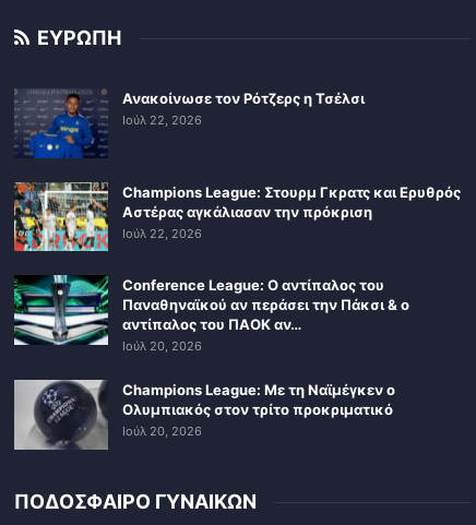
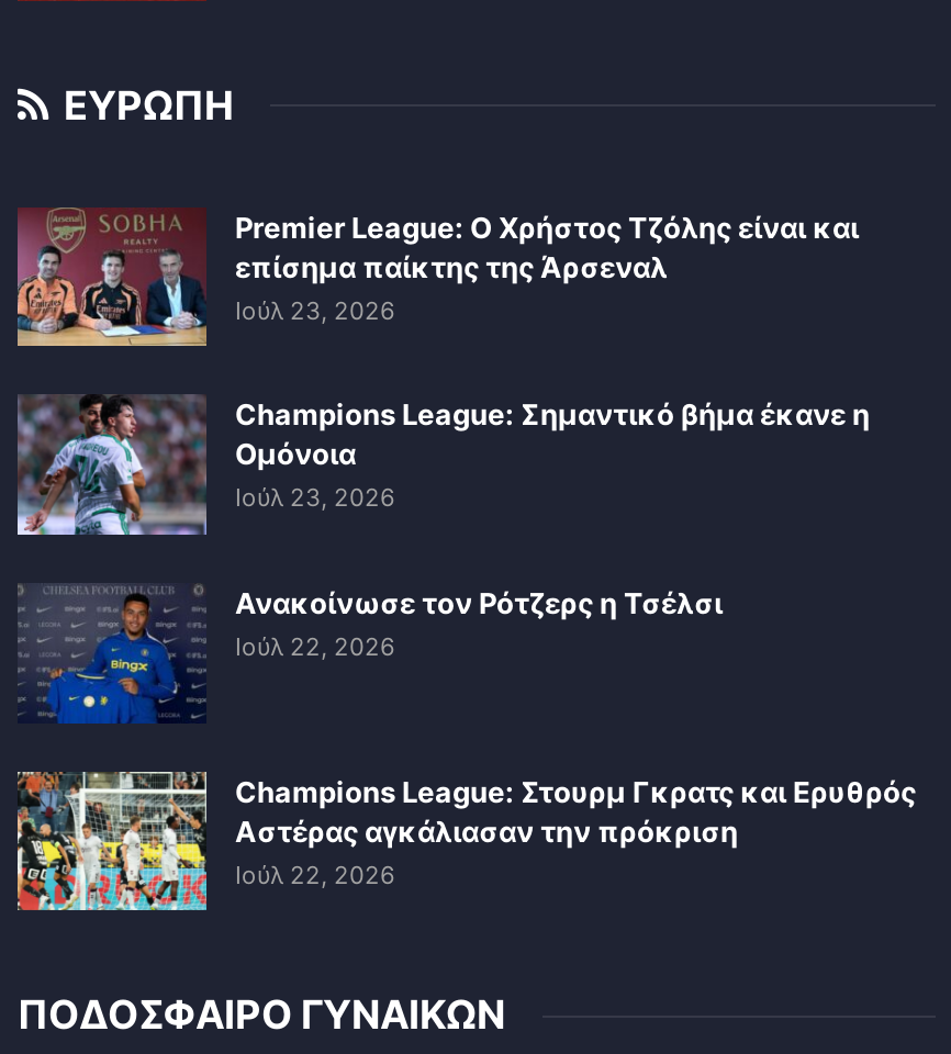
none -> [15,209,870,513] [image] | Premier League: Ο Χρήστος Τζόλης είναι και | επίσημα παίκτης της Άρσεναλ | Ιούλ 23, 2026 | Champions League: Σημαντικό βήμα έκανε η | Ομόνοια | Ιούλ 23, 2026
none -> [15,395,206,538] [image]
moved [13,90,461,241] -> [15,584,916,889]: [image] | Ανακοίνωσε τον Ρότζερς η Τσέλσι | Ιούλ 22, 2026 | Champions League: Στουρμ Γκρατς και Ερυθρός | Αστέρας αγκάλιασαν την πρόκριση | Ιούλ 22, 2026
[13,274,409,439] [image] | Conference League: Ο αντίπαλος του | Παναθηναϊκού αν περάσει την Πάκσι & ο | αντίπαλος του ΠΑΟΚ αν… | Ιούλ 20, 2026 | Champions League: Με τη Ναϊμέγκεν ο | Ολυμπιακός στον τρίτο προκριματικό | Ιούλ 20, 2026 -> none
[13,379,108,451] [image] -> none

